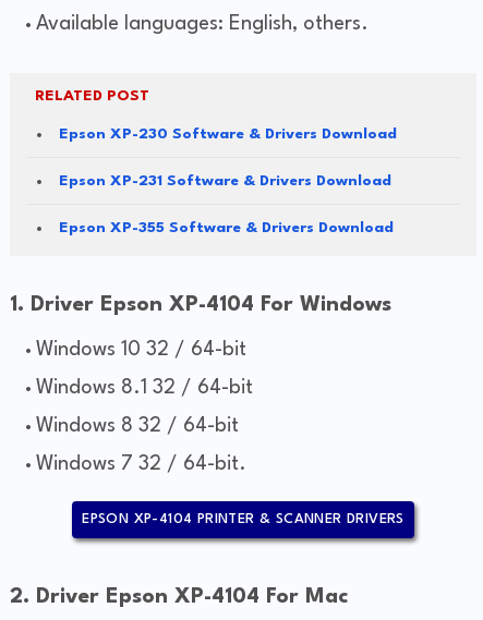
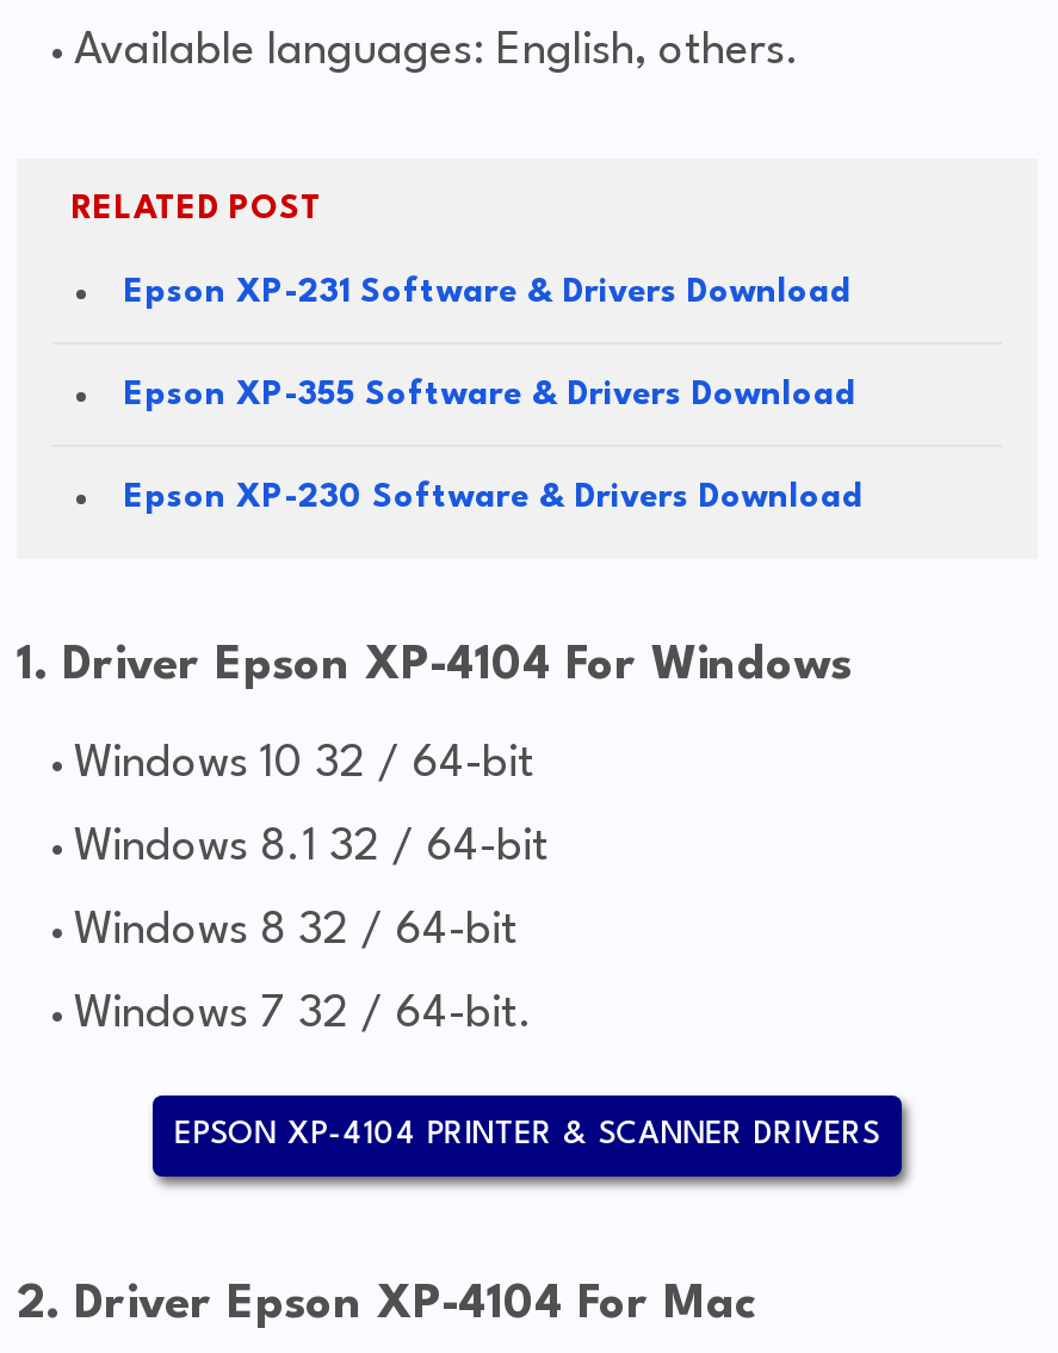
moved [59,127,397,142] -> [124,481,864,514]: Epson XP-230 Software & Drivers Download
moved [59,173,394,236] -> [124,276,856,412]: Epson XP-231 Software & Drivers Download | Epson XP-355 Software & Drivers Download

